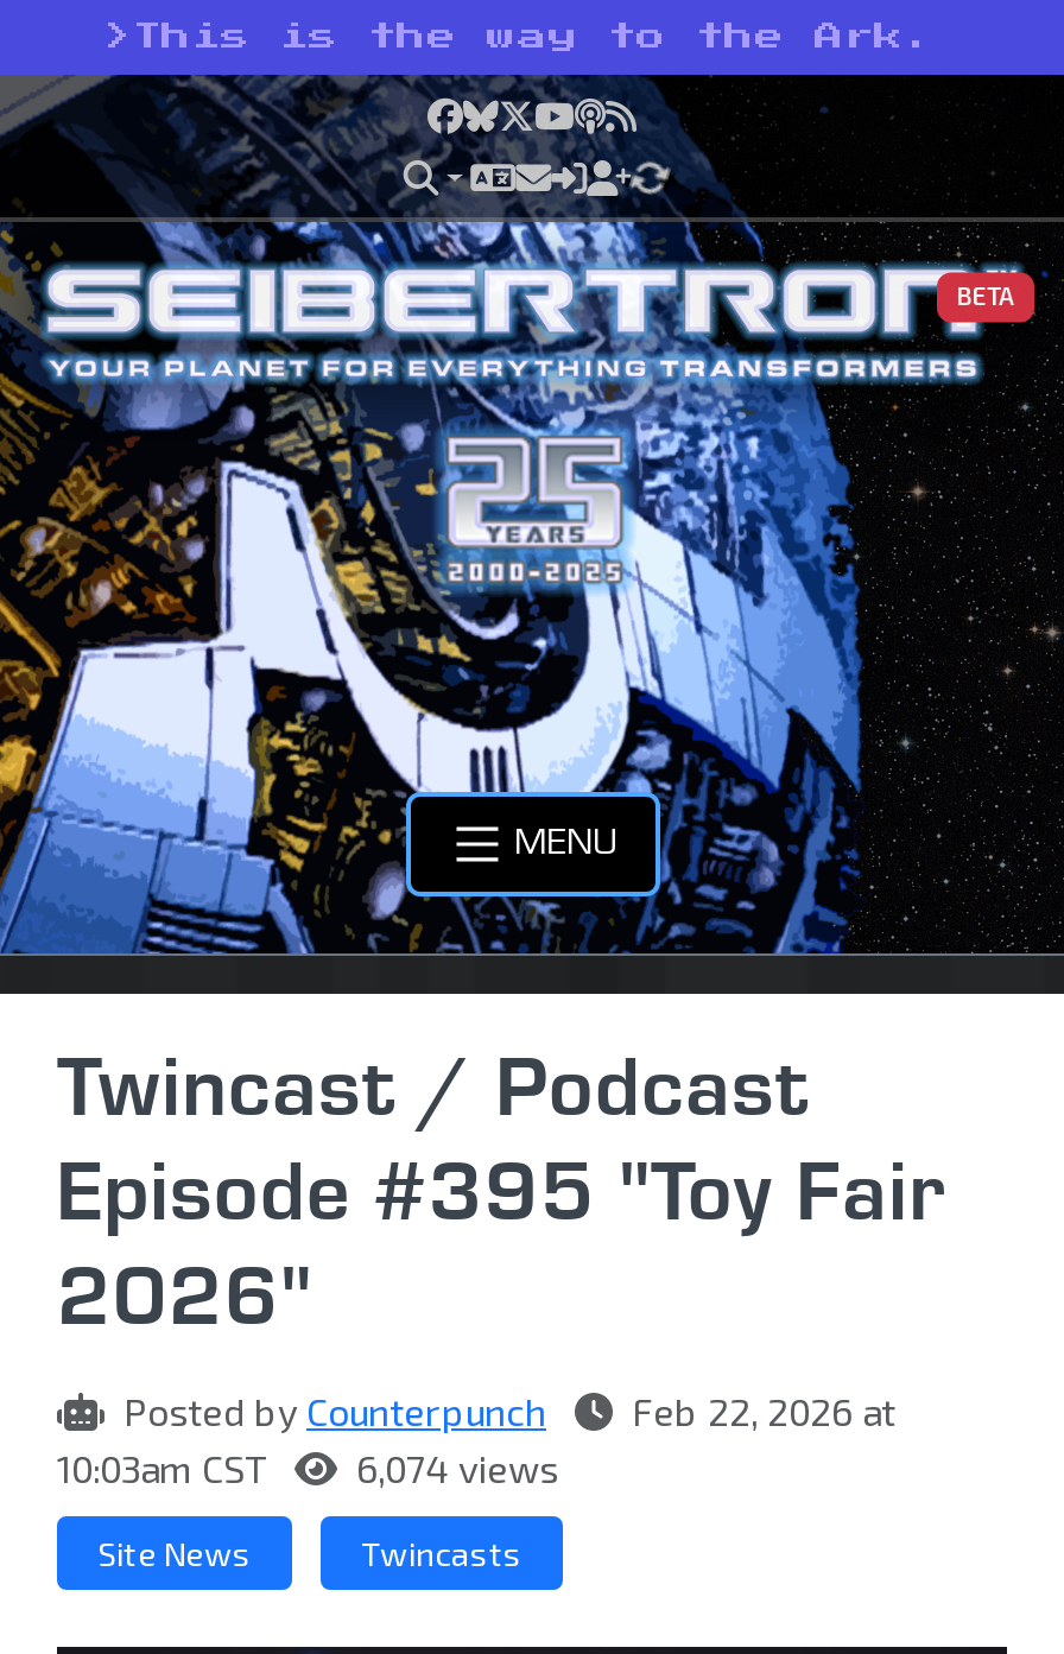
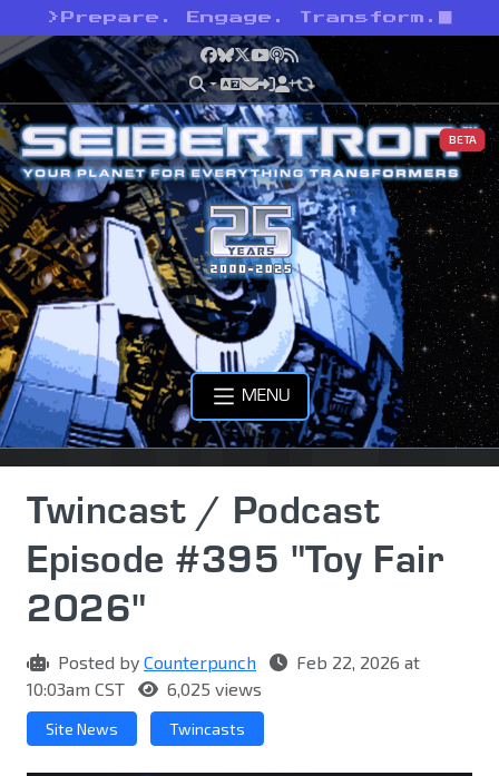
[104,23,933,51] > This is the way to the Ark. -> [48,11,439,24] > Prepare. Engage. Transform.
[57,1445,558,1491] 10:03am CST 6,074 views -> [27,678,262,699] 10:03am CST 6,025 views

